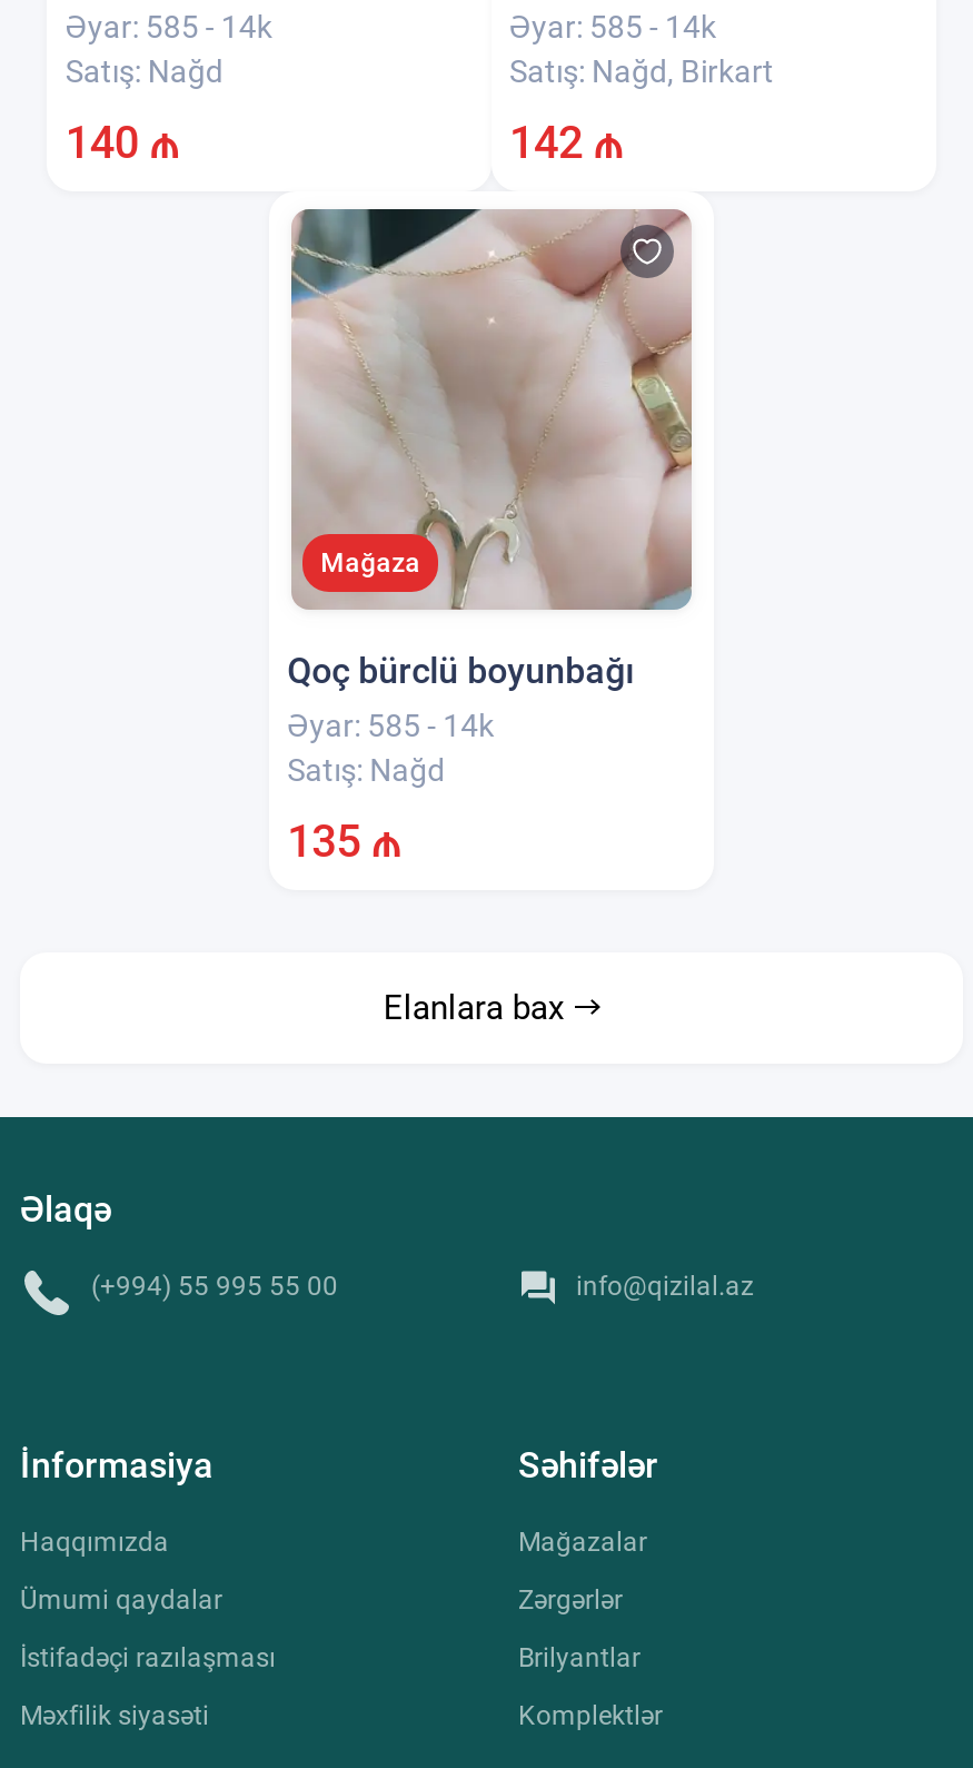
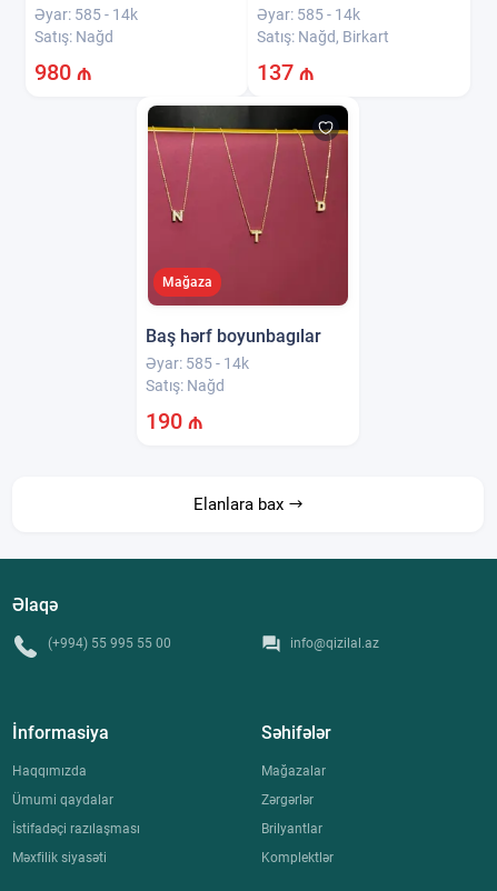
[65,116,179,169] 140 ₼ -> [35,59,92,86] 980 ₼
[509,116,623,169] 142 ₼ -> [257,59,314,86] 137 ₼
[287,207,694,692] [image] | Qoç bürclü boyunbağı -> [146,104,349,346] [image] | Baş hərf boyunbagılar
[287,814,401,867] 135 ₼ -> [146,408,203,434] 190 ₼

